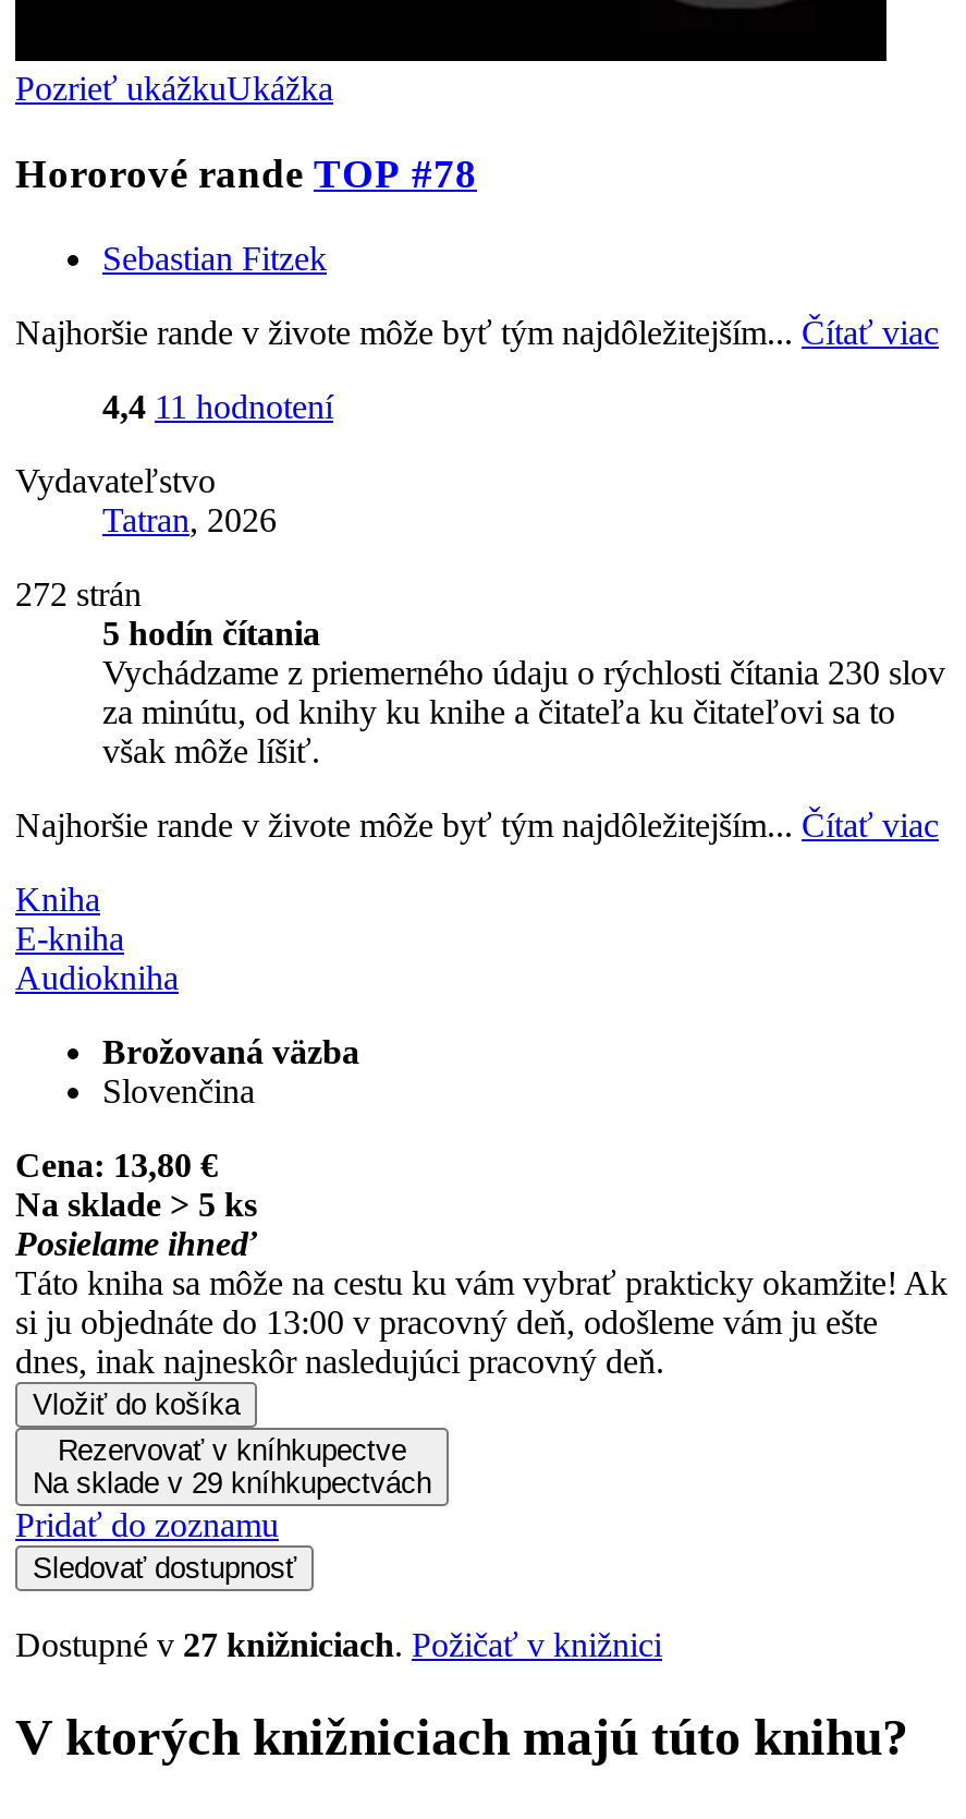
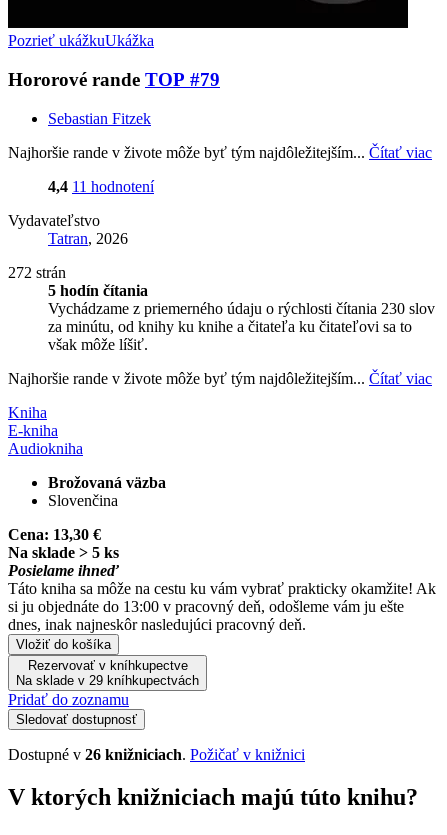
[15,151,477,196] Hororové rande TOP #78 -> [8,69,220,90] Hororové rande TOP #79
[15,1146,218,1183] Cena: 13,80 € -> [8,526,101,543] Cena: 13,30 €
[15,1626,662,1663] Dostupné v 27 knižniciach. Požičať v knižnici -> [8,746,305,763] Dostupné v 26 knižniciach. Požičať v knižnici

